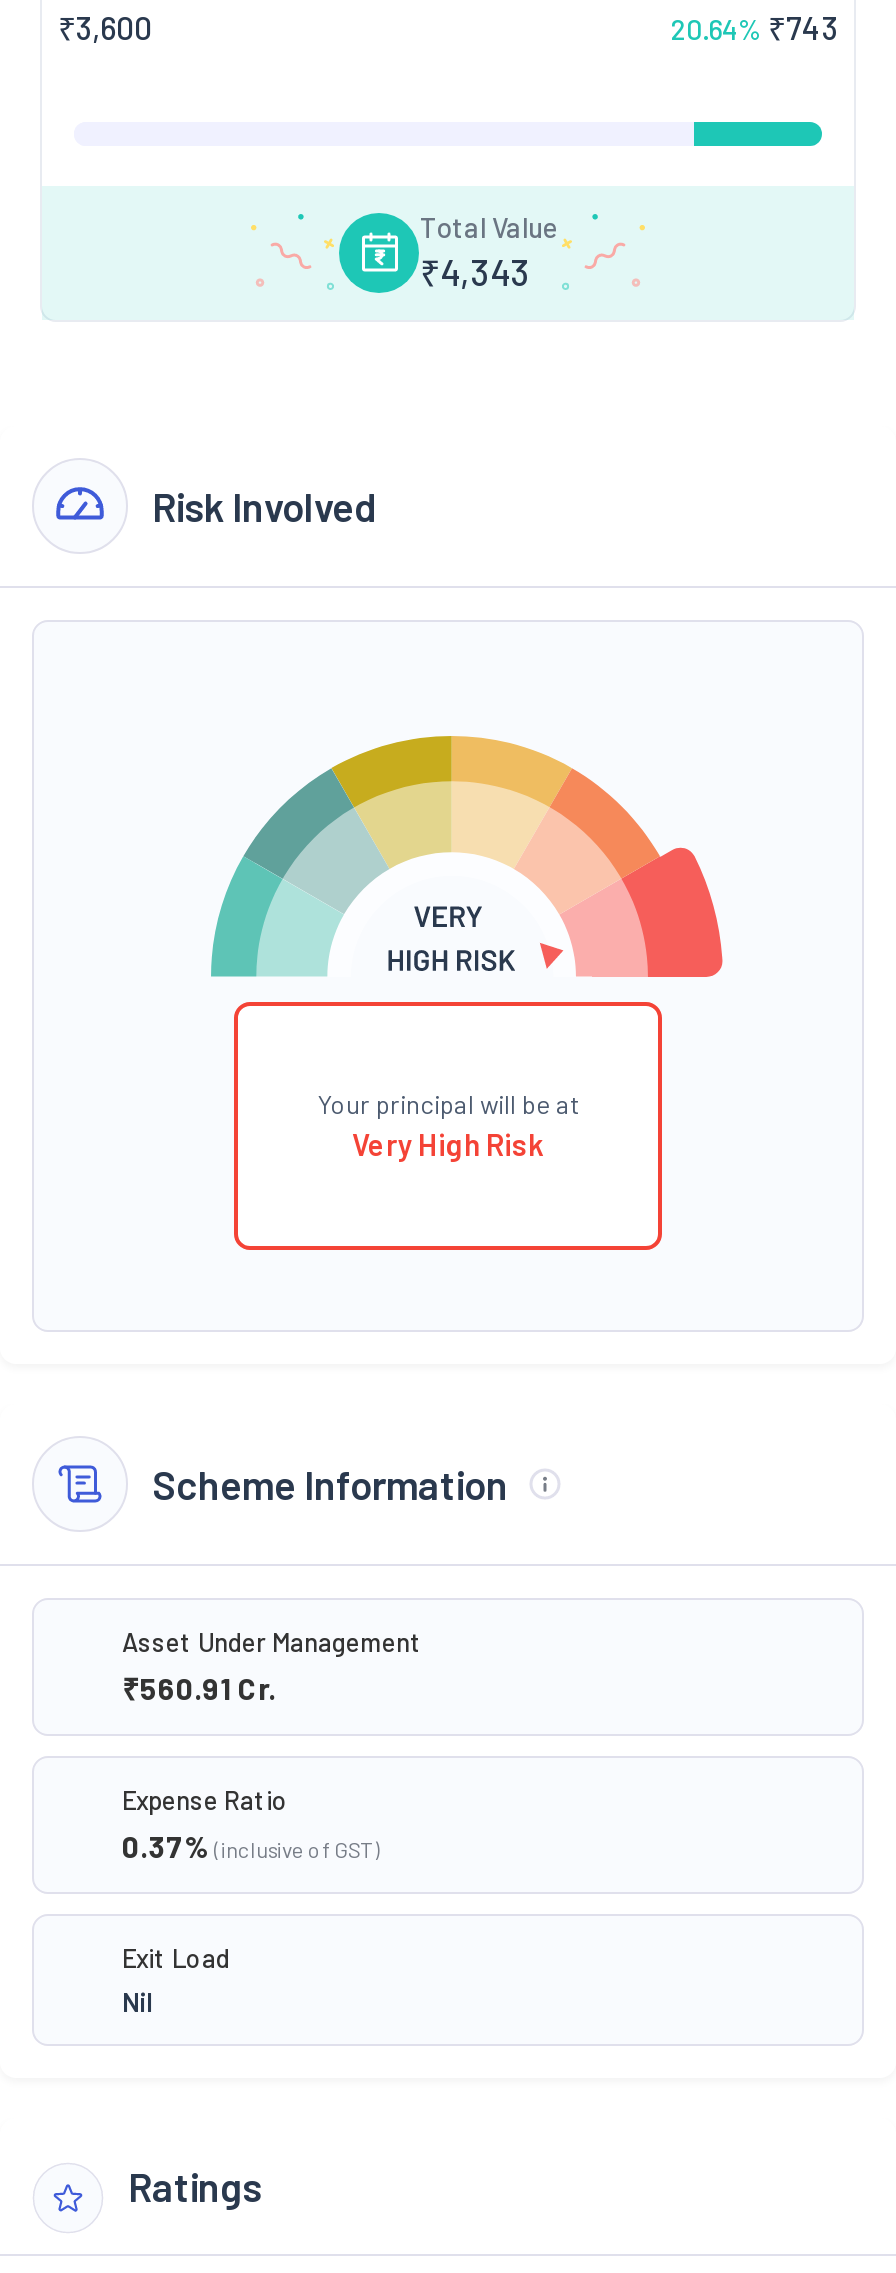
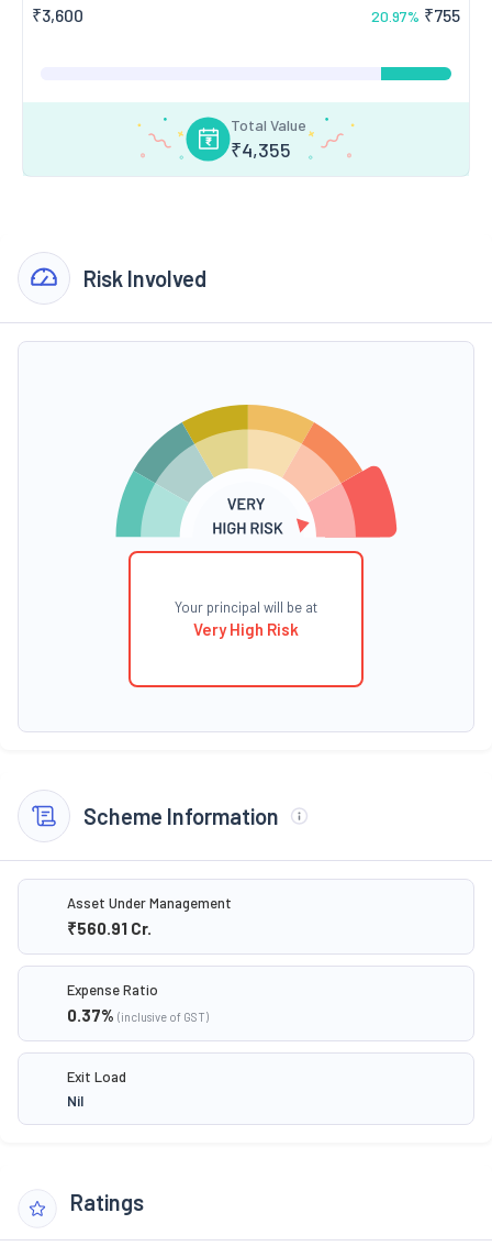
[670,7,838,45] 20.64% ₹743 -> [371,4,460,25] 20.97% ₹755
[420,250,530,294] ₹4,343 -> [231,137,291,162] ₹4,355

